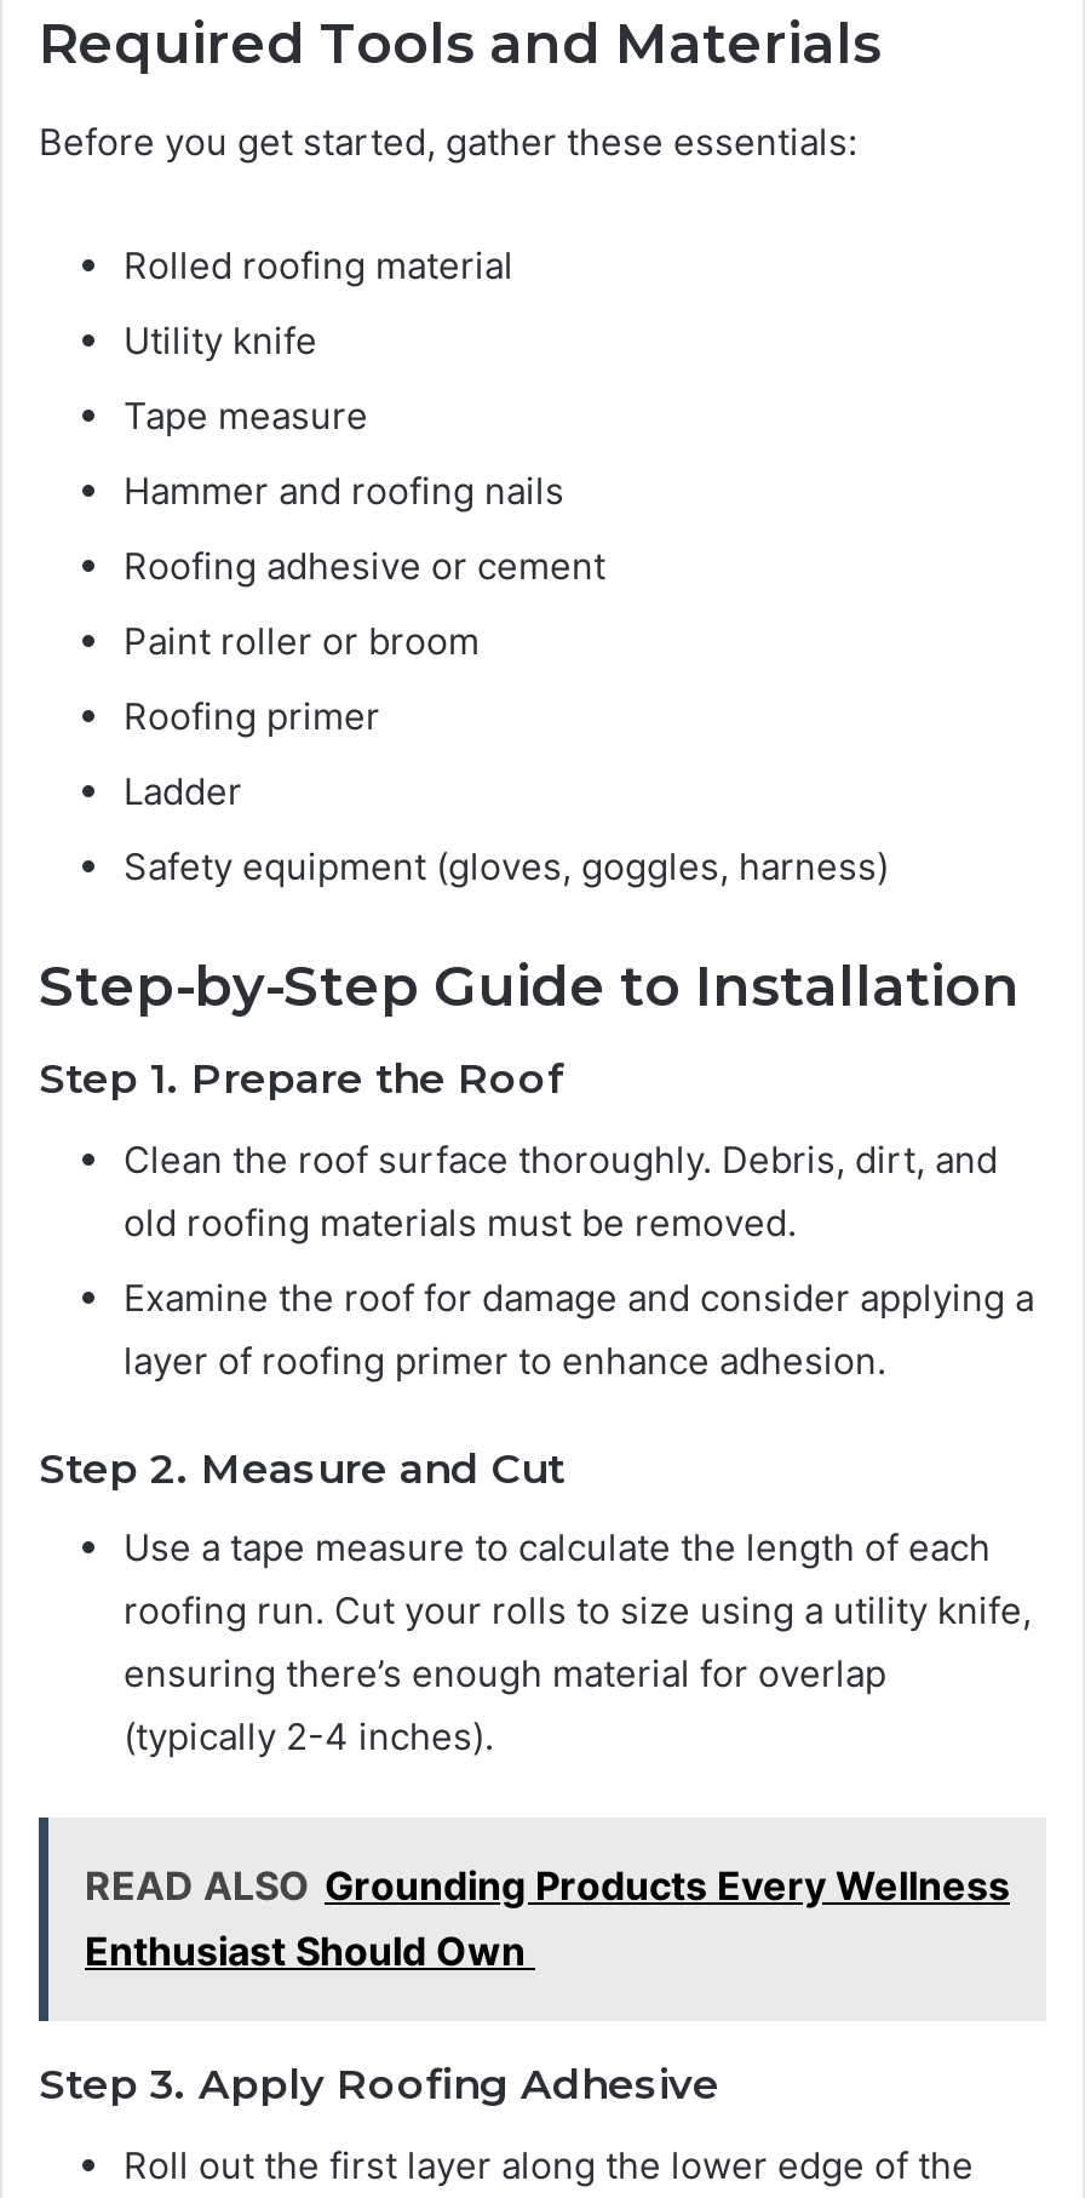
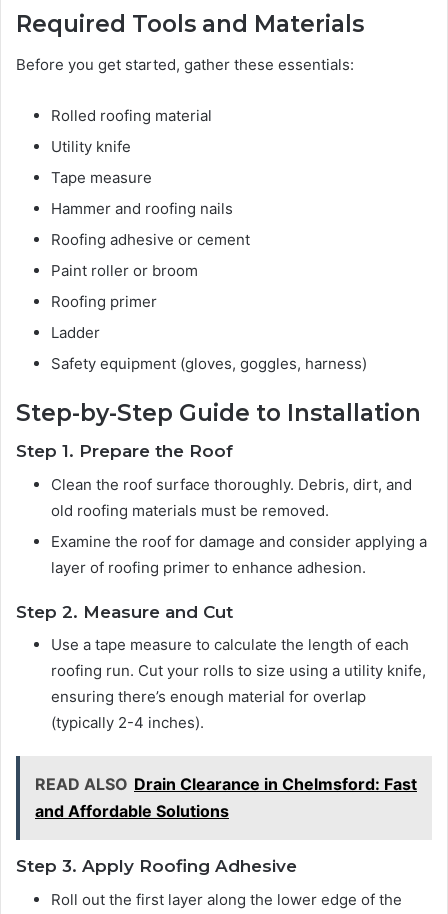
[85,1862,1010,1976] READ ALSO Grounding Products Every Wellness | Enthusiast Should Own -> [35,774,417,821] READ ALSO Drain Clearance in Chelmsford: Fast | and Affordable Solutions

